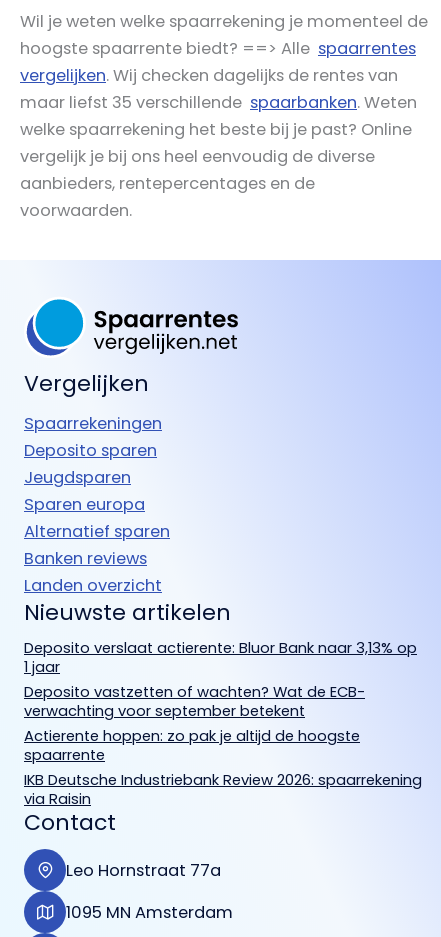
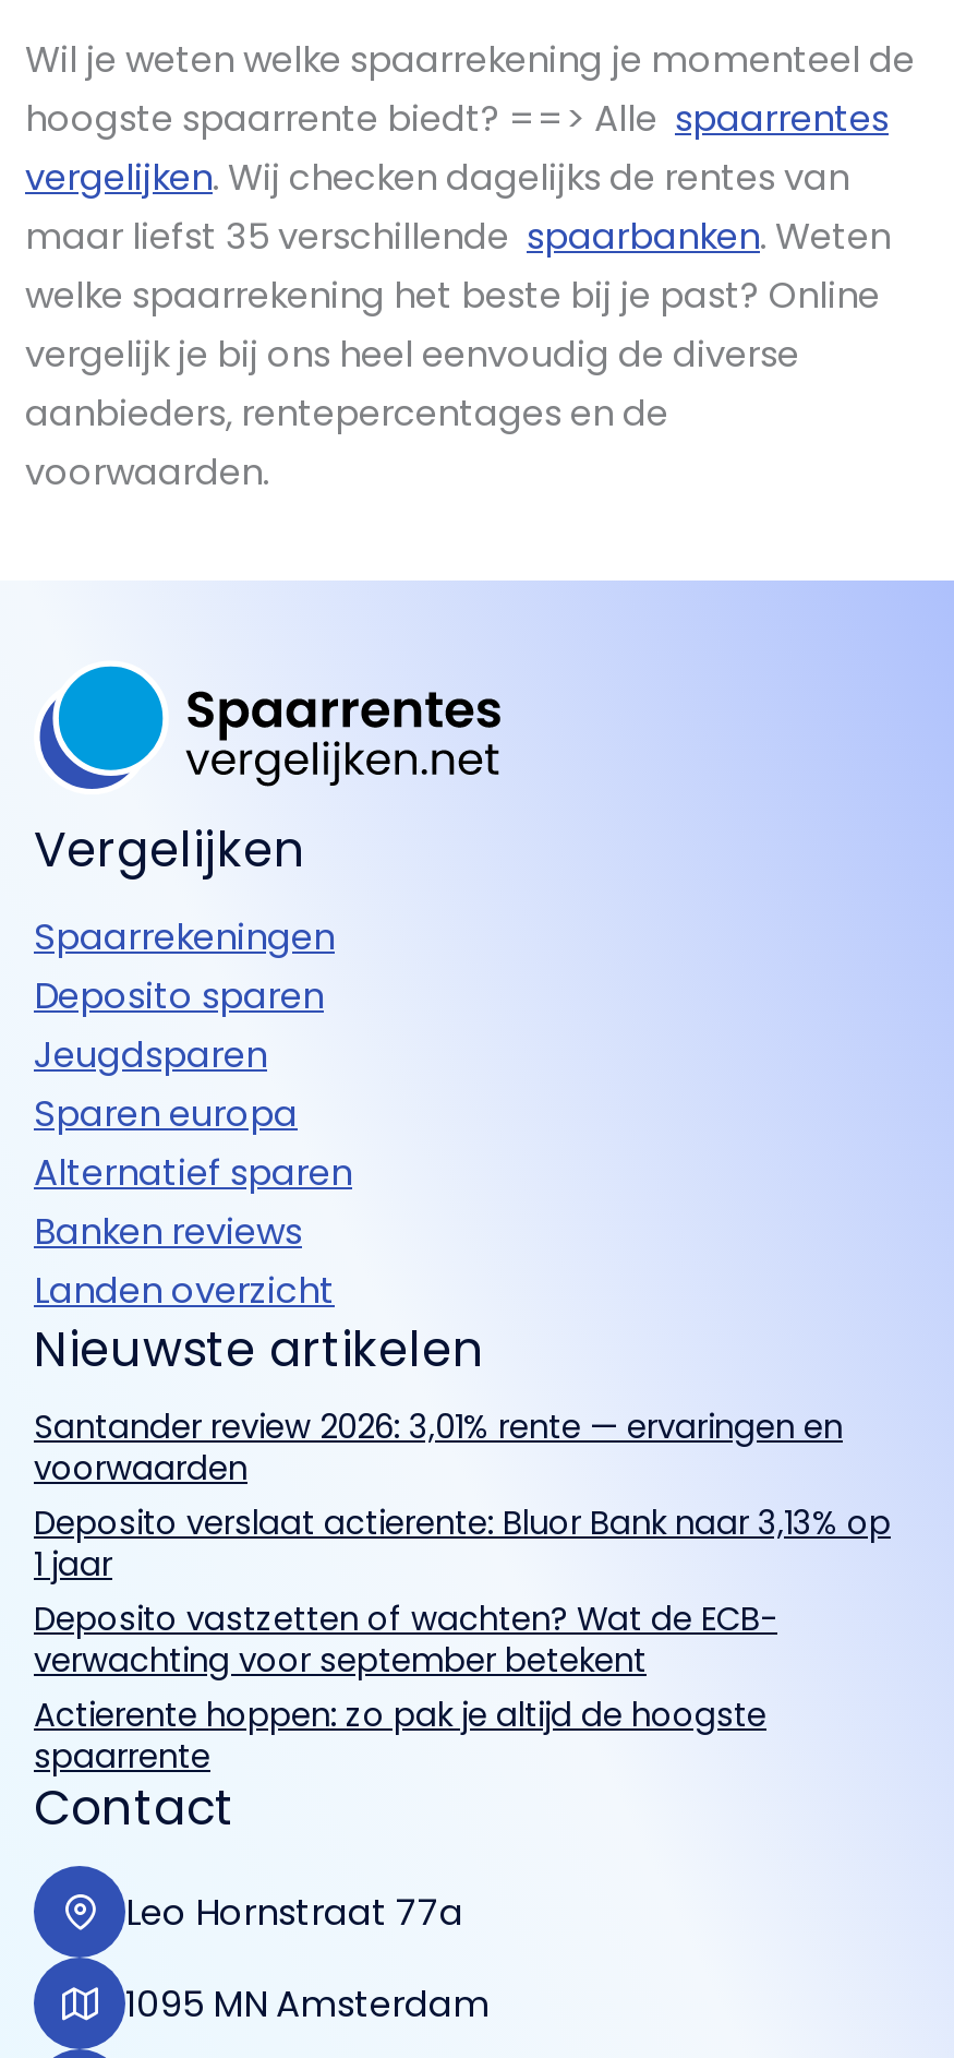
none -> [34,1406,843,1491] Santander review 2026: 3,01% rente — ervaringen en | voorwaarden
moved [24,638,417,765] -> [34,1502,891,1779]: Deposito verslaat actierente: Bluor Bank naar 3,13% op | Deposito vastzetten of wachten? Wat de ECB- | verwachting voor september betekent | Actierente hoppen: zo pak je altijd de hoogste | spaarrente
[24,770,422,809] IKB Deutsche Industriebank Review 2026: spaarrekening | via Raisin -> none

